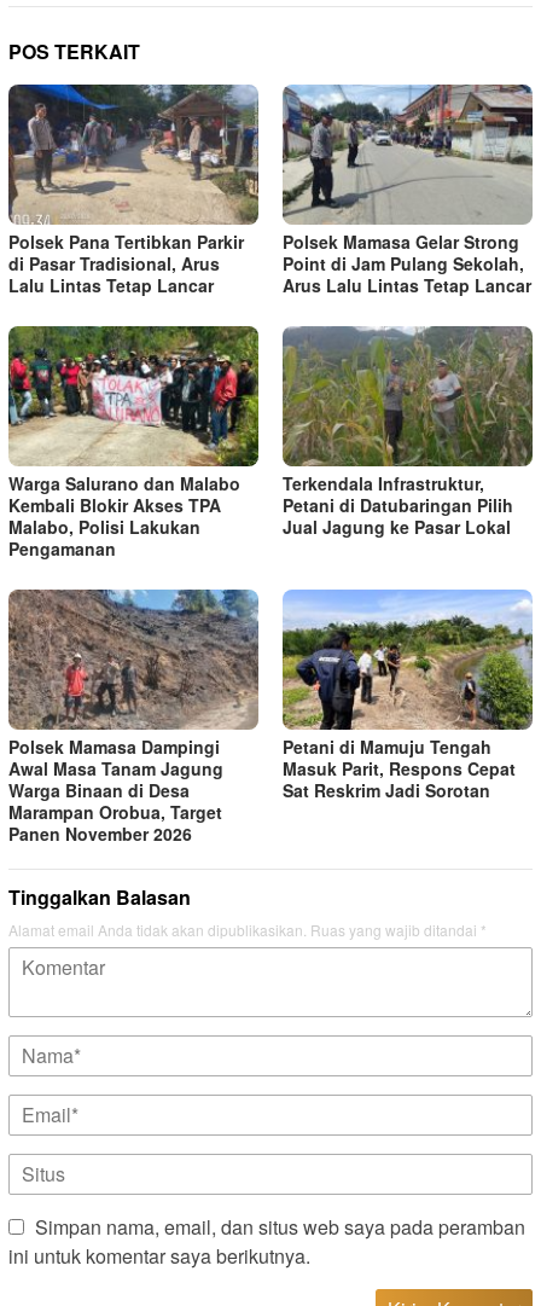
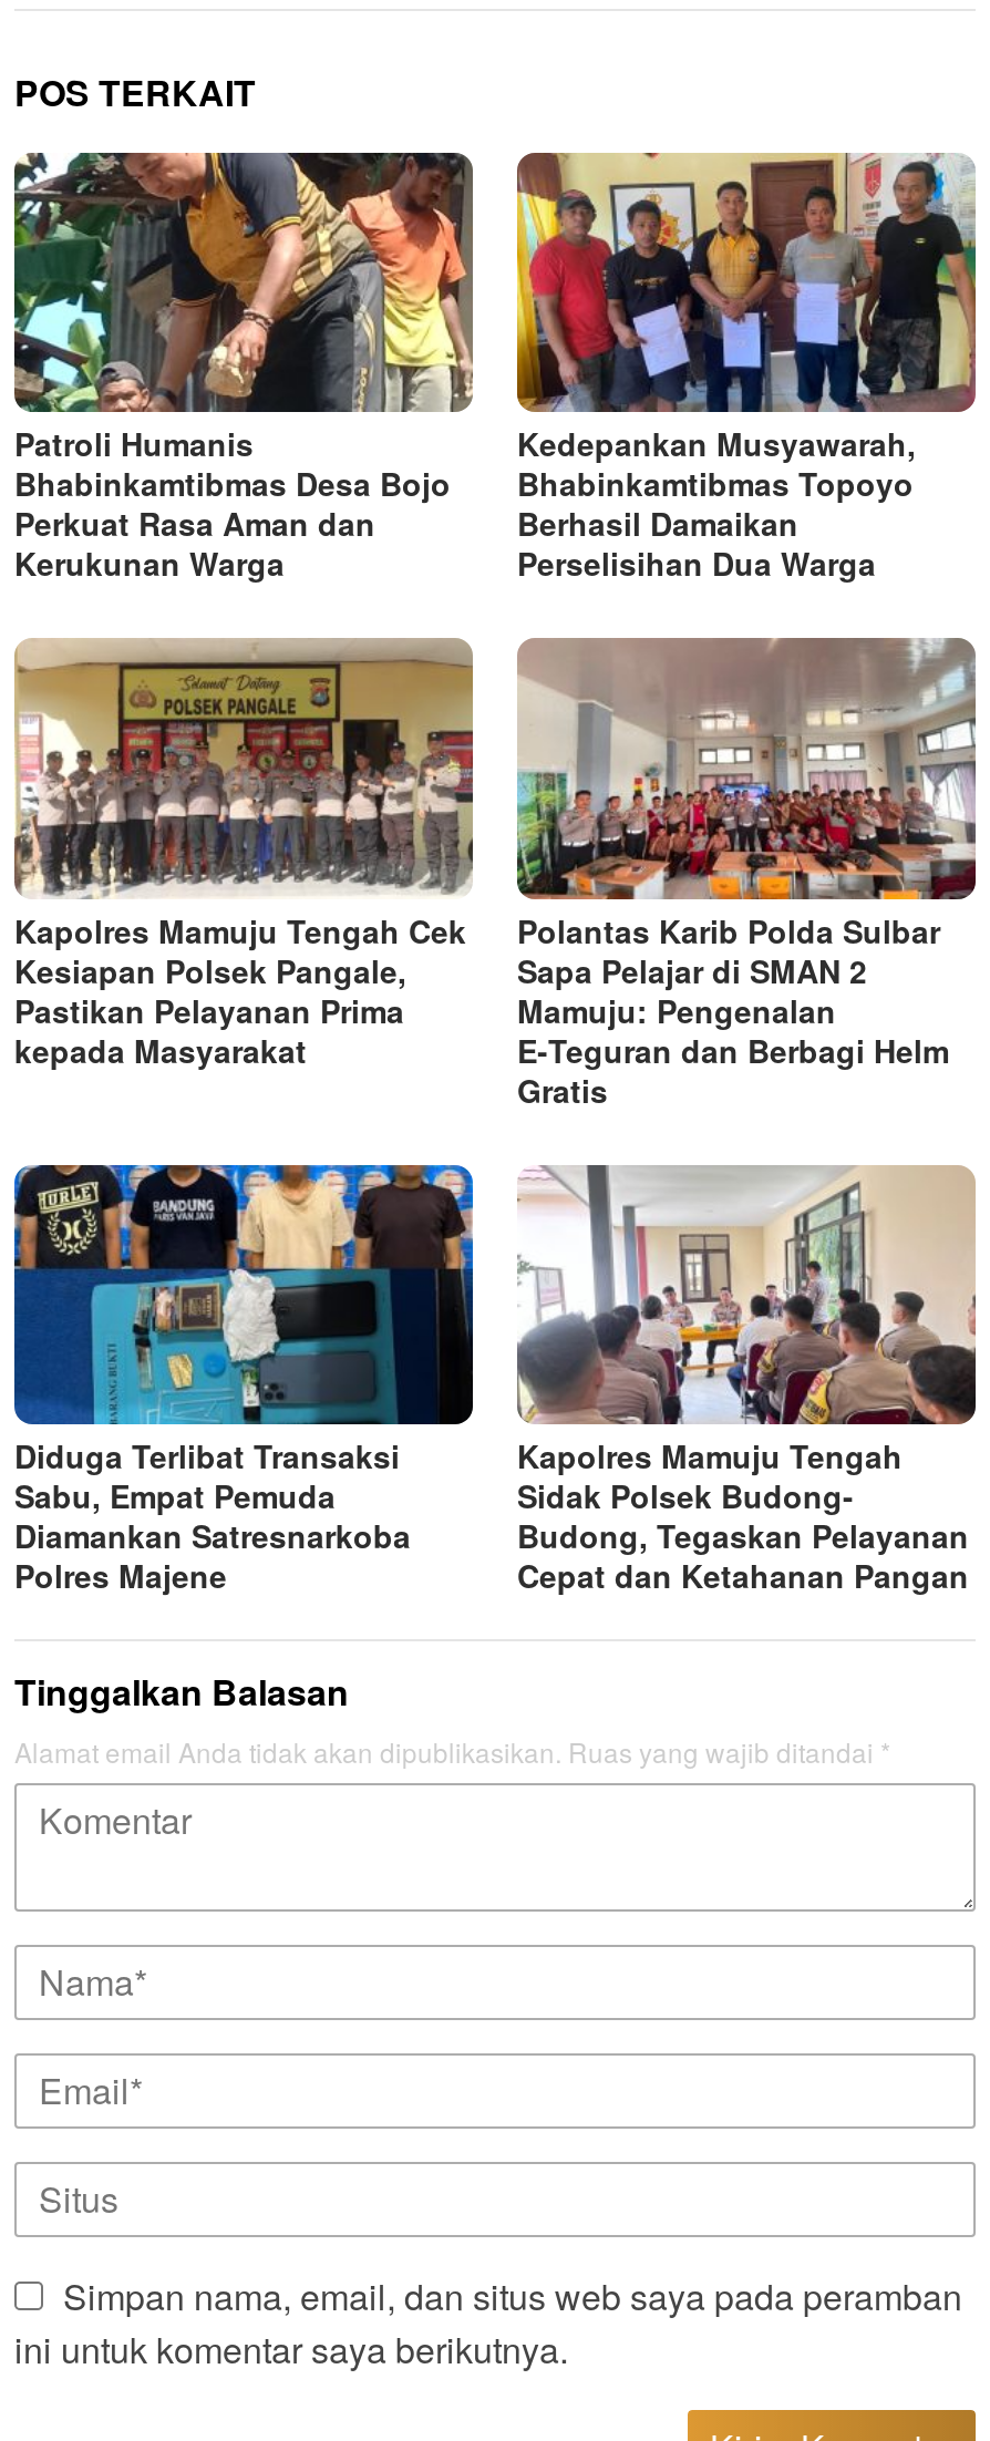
[8,83,258,297] [image] | Polsek Pana Tertibkan Parkir | di Pasar Tradisional, Arus | Lalu Lintas Tetap Lancar -> [14,151,473,586] [image] | Patroli Humanis | Bhabinkamtibmas Desa Bojo | Perkuat Rasa Aman dan | Kerukunan Warga
[281,83,533,297] [image] | Polsek Mamasa Gelar Strong | Point di Jam Pulang Sekolah, | Arus Lalu Lintas Tetap Lancar -> [515,151,976,586] [image] | Kedepankan Musyawarah, | Bhabinkamtibmas Topoyo | Berhasil Damaikan | Perselisihan Dua Warga
[7,325,258,560] [image] | Warga Salurano dan Malabo | Kembali Blokir Akses TPA | Malabo, Polisi Lakukan | Pengamanan -> [14,636,473,1071] [image] | Kapolres Mamuju Tengah Cek | Kesiapan Polsek Pangale, | Pastikan Pelayanan Prima | kepada Masyarakat
[283,325,533,539] [image] | Terkendala Infrastruktur, | Petani di Datubaringan Pilih | Jual Jagung ke Pasar Lokal -> [515,636,976,1111] [image] | Polantas Karib Polda Sulbar | Sapa Pelajar di SMAN 2 | Mamuju: Pengenalan | E‑Teguran dan Berbagi Helm | Gratis
[7,588,260,845] [image] | Polsek Mamasa Dampingi | Awal Masa Tanam Jagung | Warga Binaan di Desa | Marampan Orobua, Target | Panen November 2026 -> [12,1127,475,1597] [image] | Diduga Terlibat Transaksi | Sabu, Empat Pemuda | Diamankan Satresnarkoba | Polres Majene
[281,594,533,802] [image] | Petani di Mamuju Tengah | Masuk Parit, Respons Cepat | Sat Reskrim Jadi Sorotan -> [517,1127,976,1597] [image] | Kapolres Mamuju Tengah | Sidak Polsek Budong- | Budong, Tegaskan Pelayanan | Cepat dan Ketahanan Pangan

